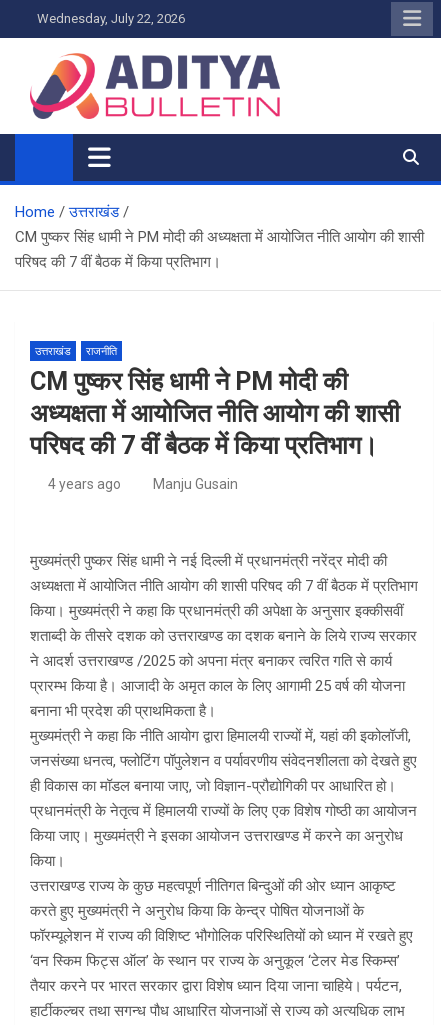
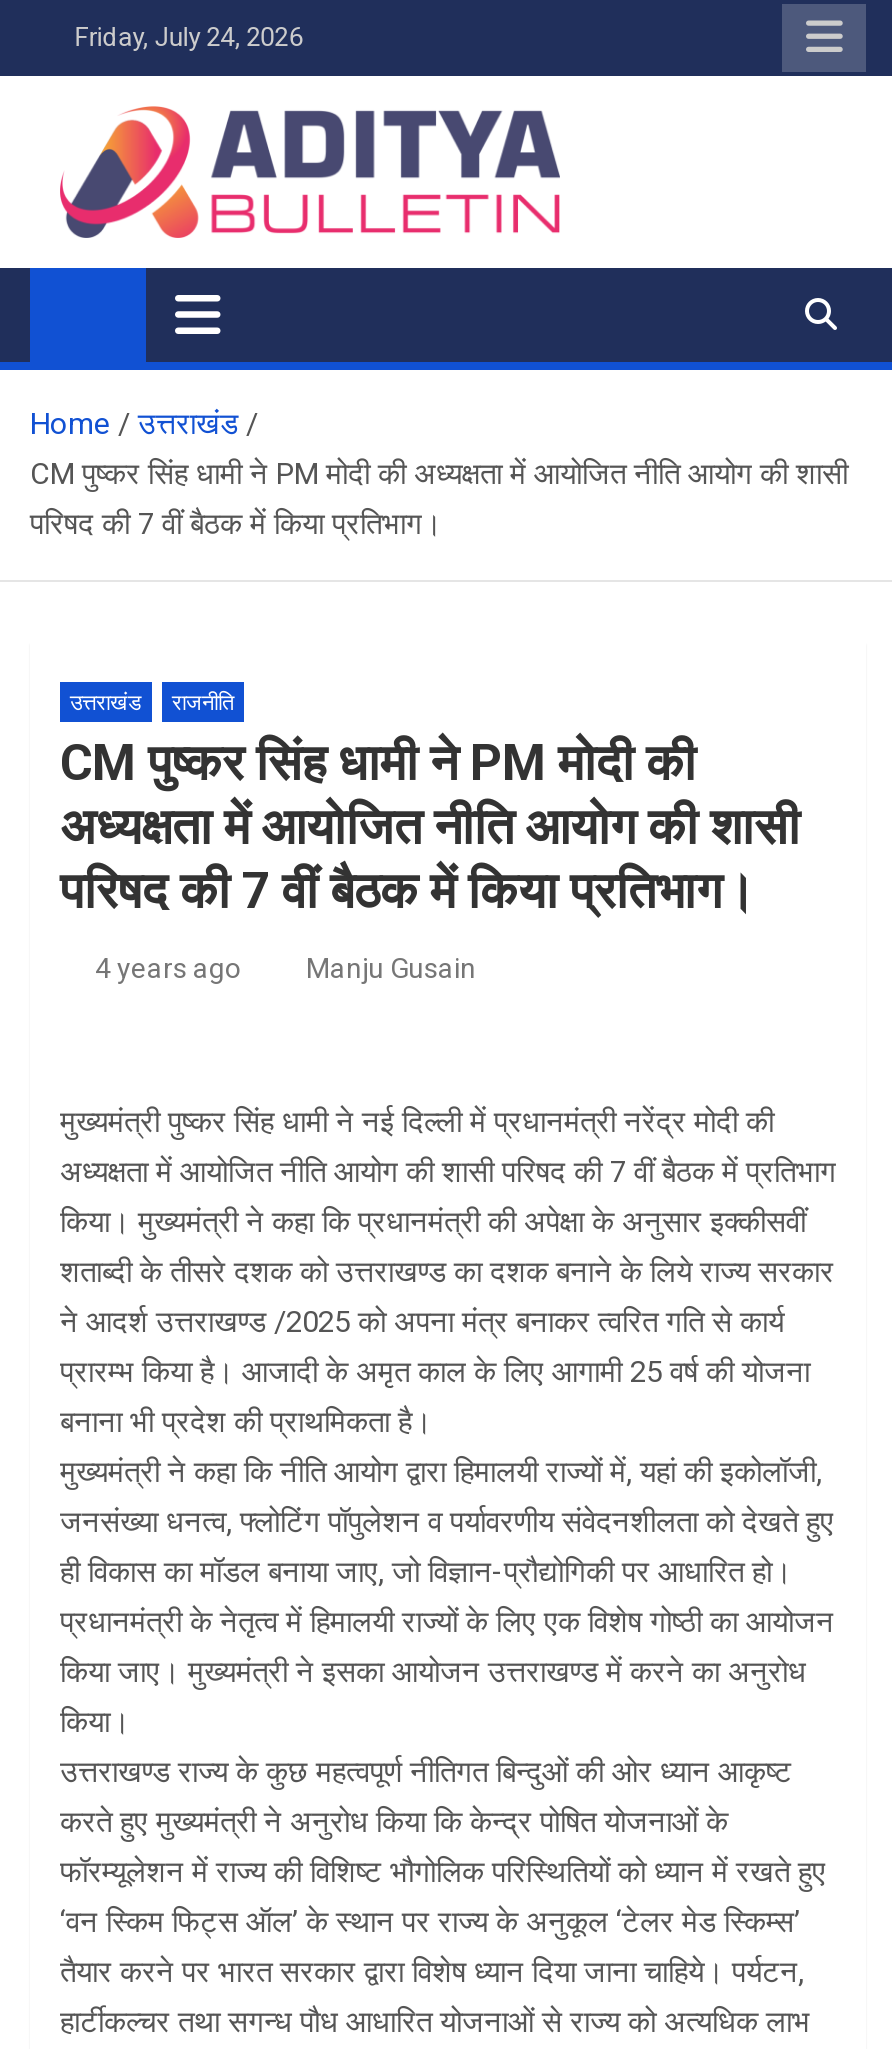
[31,11,185,26] Wednesday, July 22, 2026 -> [62,22,302,52] Friday, July 24, 2026

